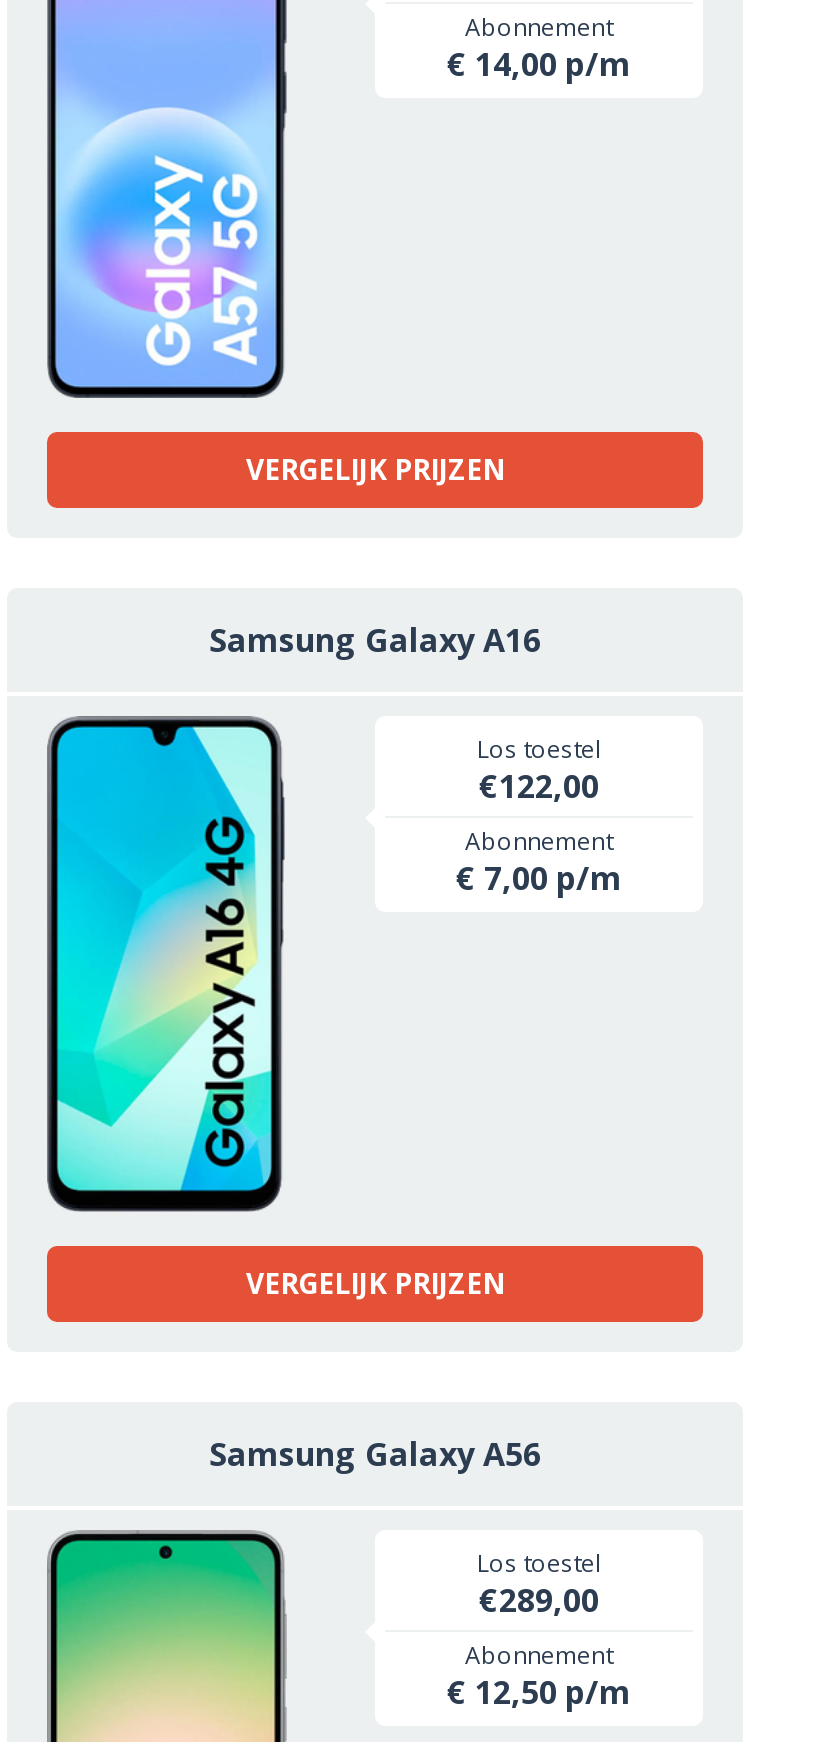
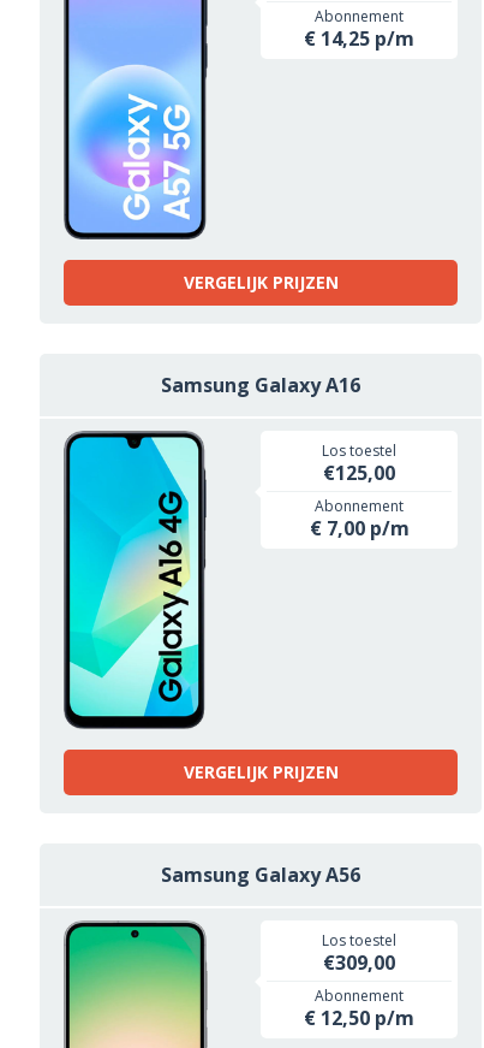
[447,42,631,86] € 14,00 p/m -> [304,25,414,51] € 14,25 p/m
[479,764,599,808] €122,00 -> [323,459,395,486] €125,00
[479,1578,599,1622] €289,00 -> [323,949,395,976] €309,00

